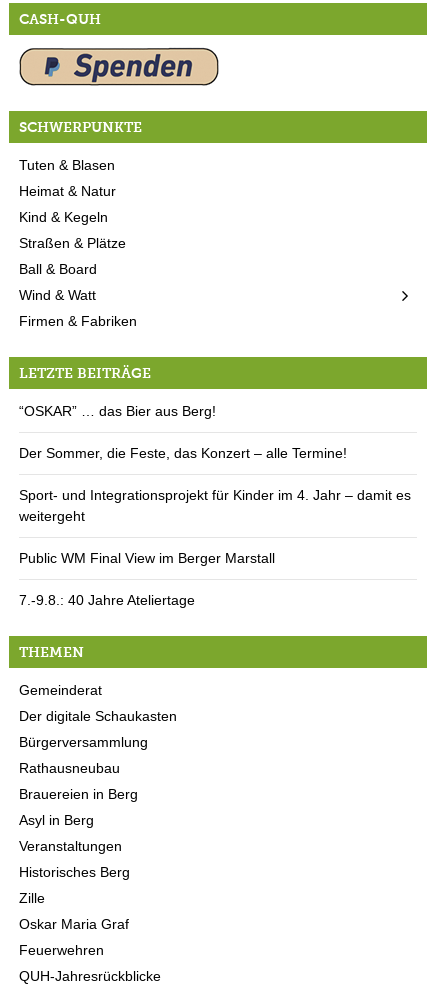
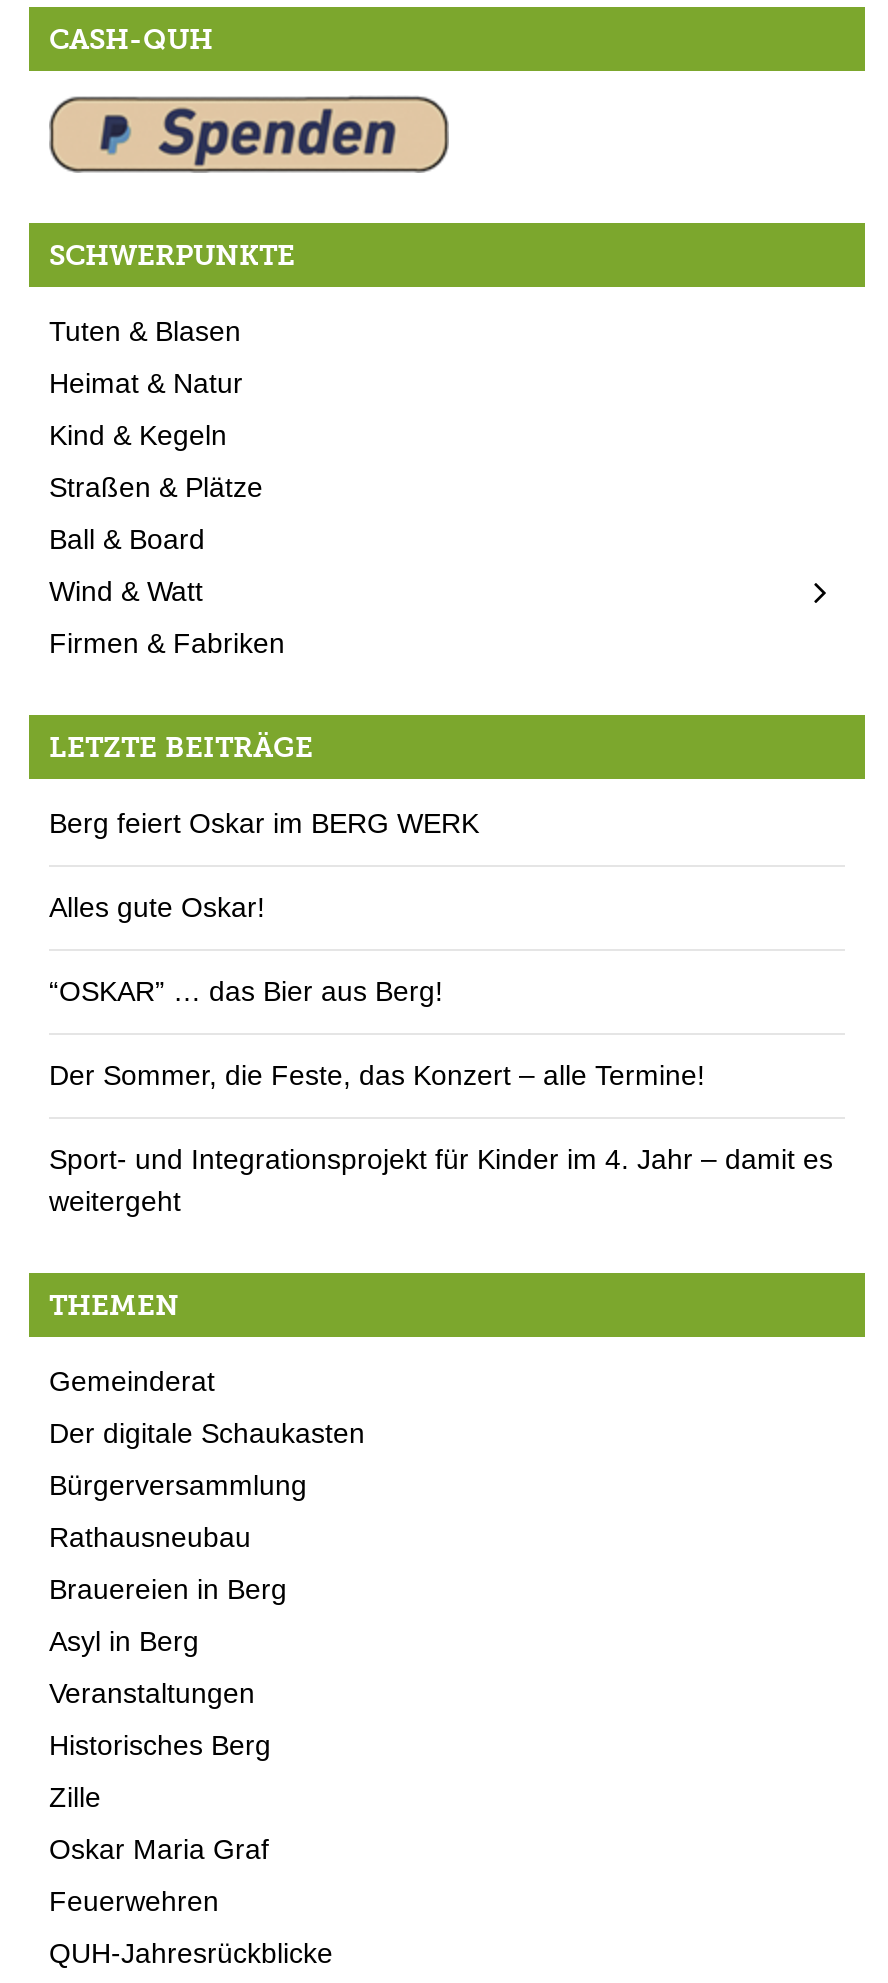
none -> [49,807,479,923] Berg feiert Oskar im BERG WERK | Alles gute Oskar!
moved [19,403,411,524] -> [49,975,833,1217]: “OSKAR” … das Bier aus Berg! | Der Sommer, die Feste, das Konzert – alle Termine! | Sport- und Integrationsprojekt für Kinder im 4. Jahr – damit es | weitergeht
[19,550,275,608] Public WM Final View im Berger Marstall | 7.-9.8.: 40 Jahre Ateliertage -> none

